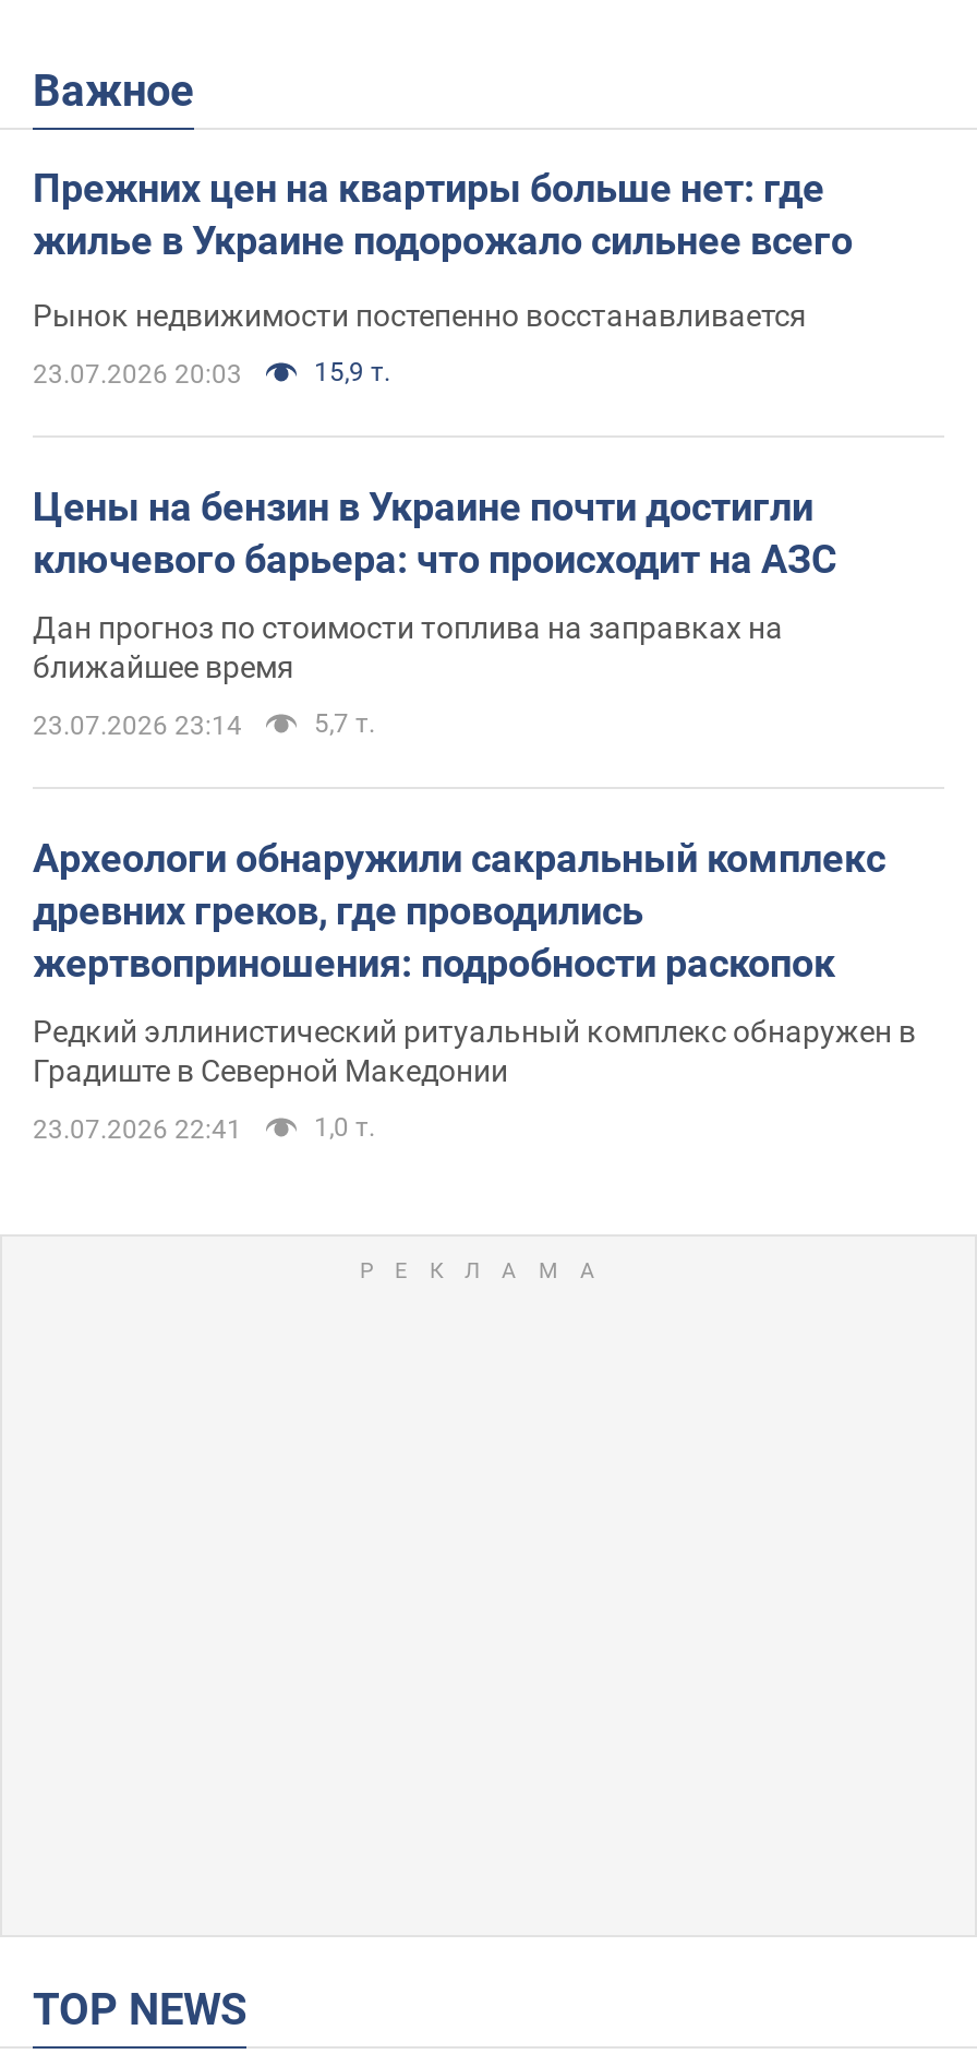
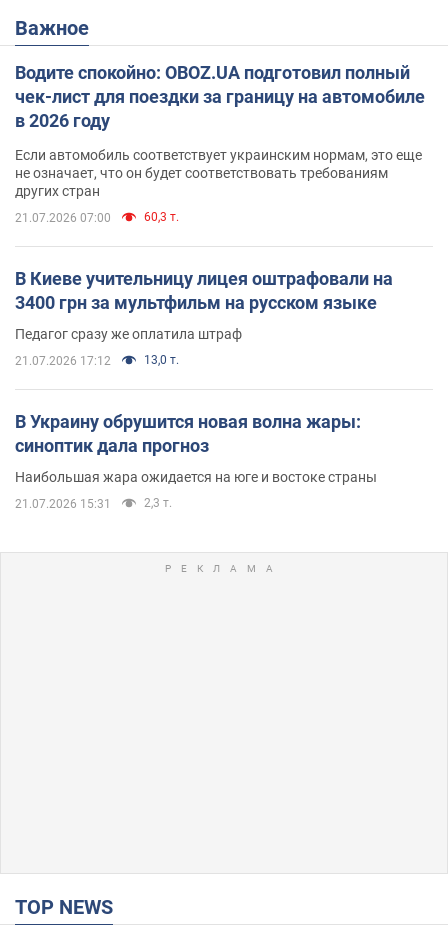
[33,164,853,262] Прежних цен на квартиры больше нет: где | жилье в Украине подорожало сильнее всего -> [15,62,425,131] Водите спокойно: OBOZ.UA подготовил полный | чек-лист для поездки за границу на автомобиле | в 2026 году
[33,297,807,332] Рынок недвижимости постепенно восстанавливается -> [15,147,422,199] Если автомобиль соответствует украинским нормам, это еще | не означает, что он будет соответствовать требованиям | других стран
[33,356,390,389] 23.07.2026 20:03 | 15,9 т. -> [15,210,179,225] 21.07.2026 07:00 | 60,3 т.
[33,483,837,581] Цены на бензин в Украине почти достигли | ключевого барьера: что происходит на АЗС -> [15,268,393,313] В Киеве учительницу лицея оштрафовали на | 3400 грн за мультфильм на русском языке
[33,609,783,683] Дан прогноз по стоимости топлива на заправках на | ближайшее время -> [15,326,242,342] Педагог сразу же оплатила штраф
[33,707,375,740] 23.07.2026 23:14 | 5,7 т. -> [15,353,179,368] 21.07.2026 17:12 | 13,0 т.
[33,834,885,985] Археологи обнаружили сакральный комплекс | древних греков, где проводились | жертвоприношения: подробности раскопок -> [15,411,361,456] В Украину обрушится новая волна жары: | синоптик дала прогноз
[33,1013,916,1087] Редкий эллинистический ритуальный комплекс обнаружен в | Градиште в Северной Македонии -> [15,469,377,485] Наибольшая жара ожидается на юге и востоке страны
[33,1111,375,1144] 23.07.2026 22:41 | 1,0 т. -> [15,496,172,511] 21.07.2026 15:31 | 2,3 т.

